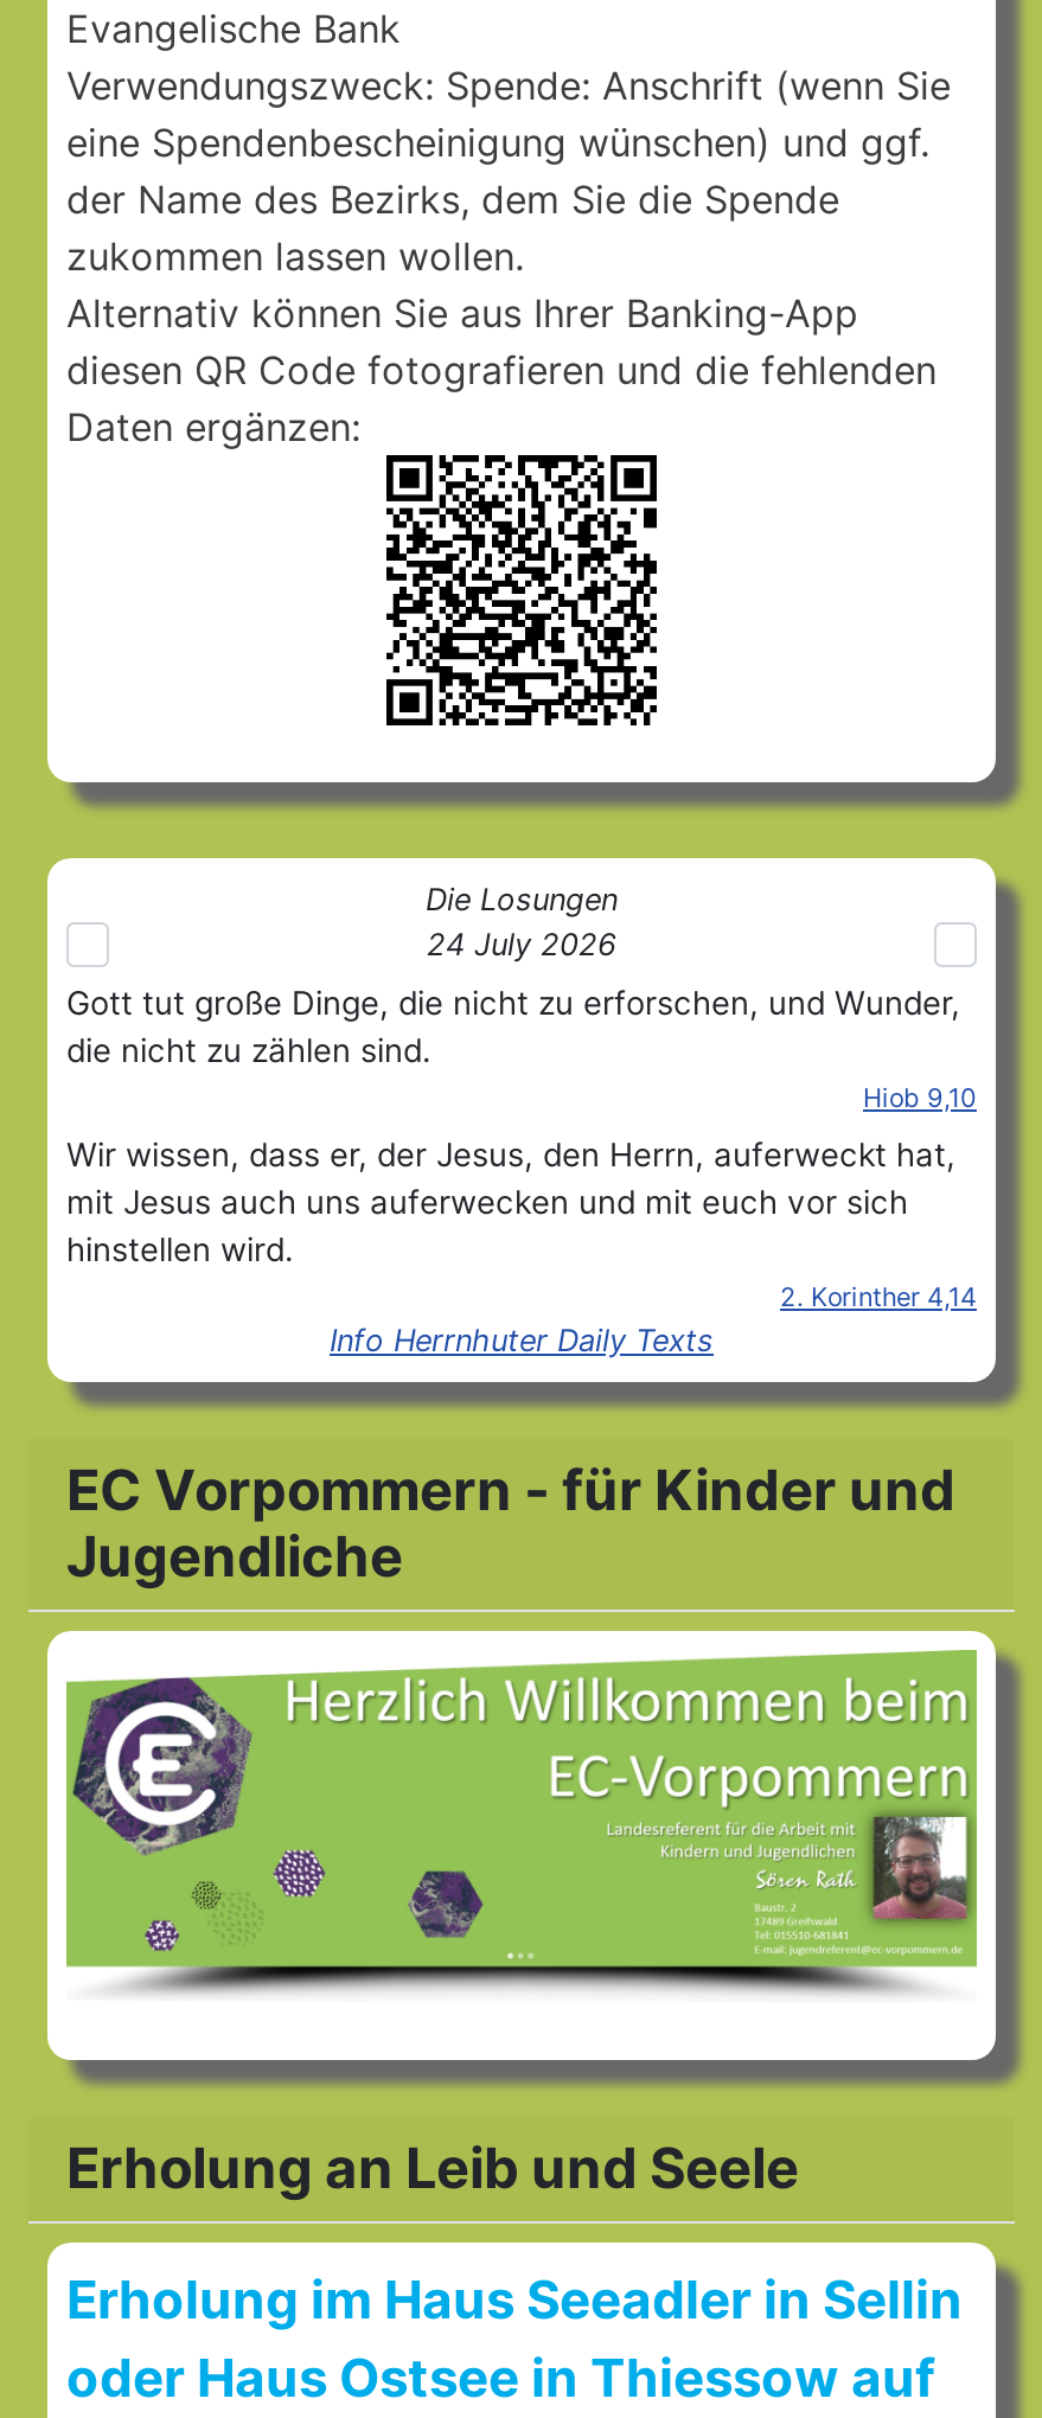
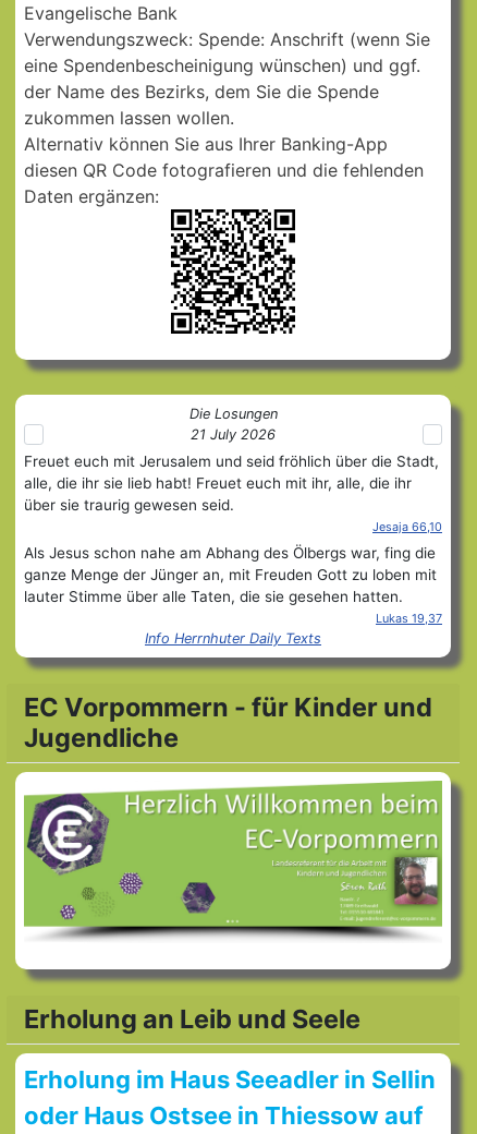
[427,927,616,962] 24 July 2026 -> [191,426,276,443] 21 July 2026
[66,984,977,1114] Gott tut große Dinge, die nicht zu erforschen, und Wunder, | die nicht zu zählen sind. | Hiob 9,10 -> [24,453,442,534] Freuet euch mit Jerusalem und seid fröhlich über die Stadt, | alle, die ihr sie lieb habt! Freuet euch mit ihr, alle, die ihr | über sie traurig gewesen seid. | Jesaja 66,10
[66,1136,977,1313] Wir wissen, dass er, der Jesus, den Herrn, auferweckt hat, | mit Jesus auch uns auferwecken und mit euch vor sich | hinstellen wird. | 2. Korinther 4,14 -> [24,544,442,626] Als Jesus schon nahe am Abhang des Ölbergs war, fing die | ganze Menge der Jünger an, mit Freuden Gott zu loben mit | lauter Stimme über alle Taten, die sie gesehen hatten. | Lukas 19,37

